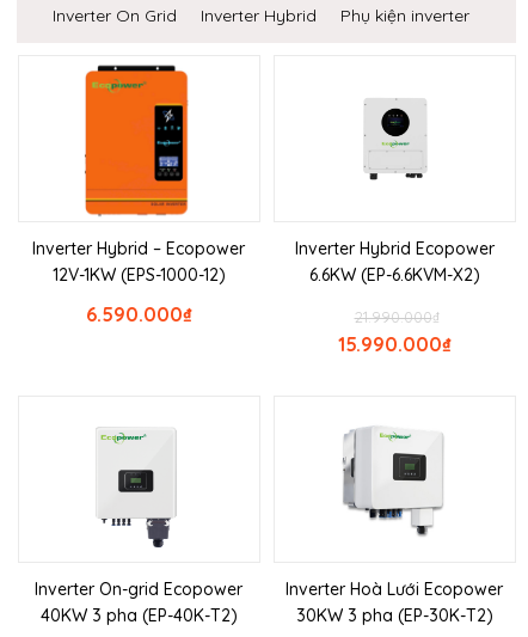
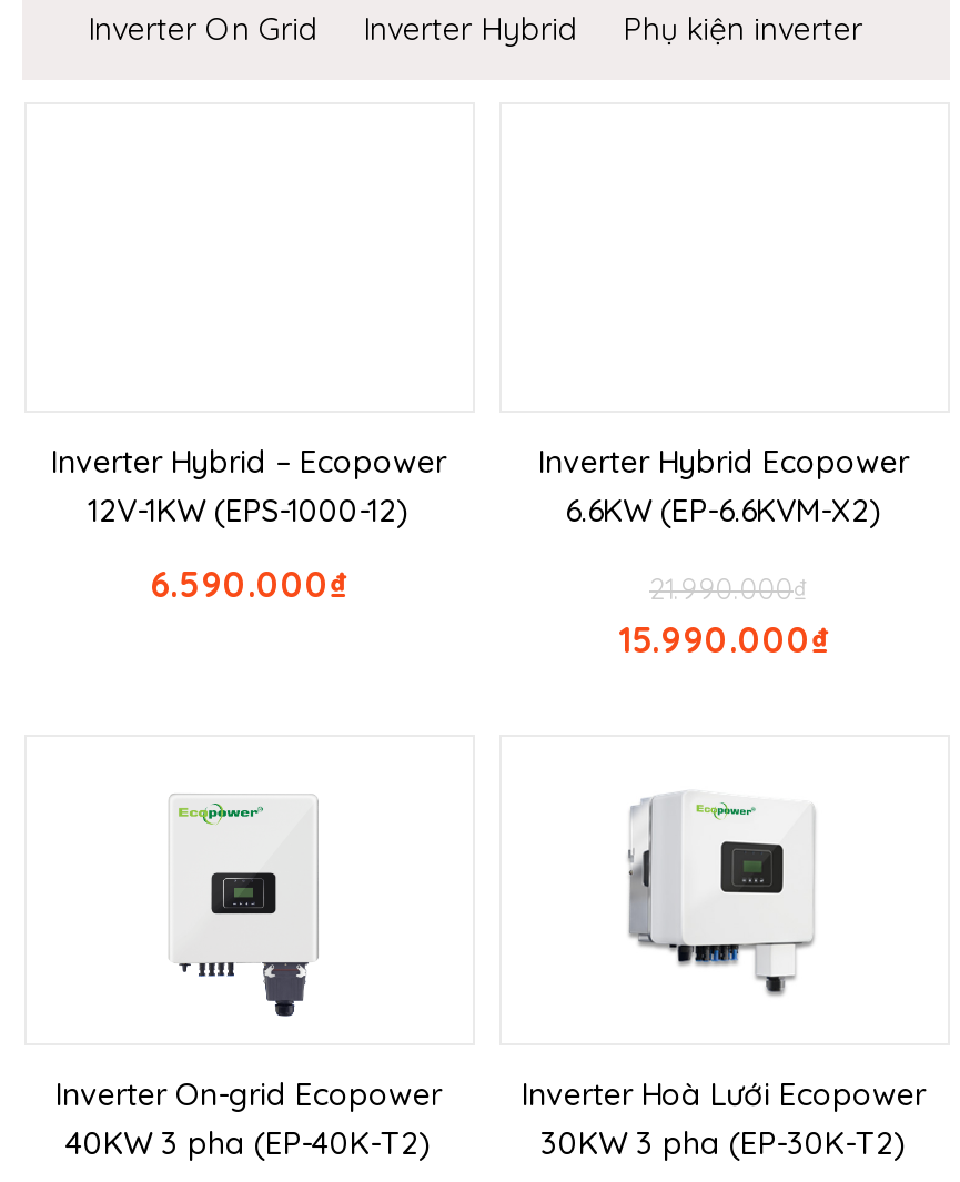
[84,65,189,218] [image] -> none
[363,98,426,180] [image] -> none

